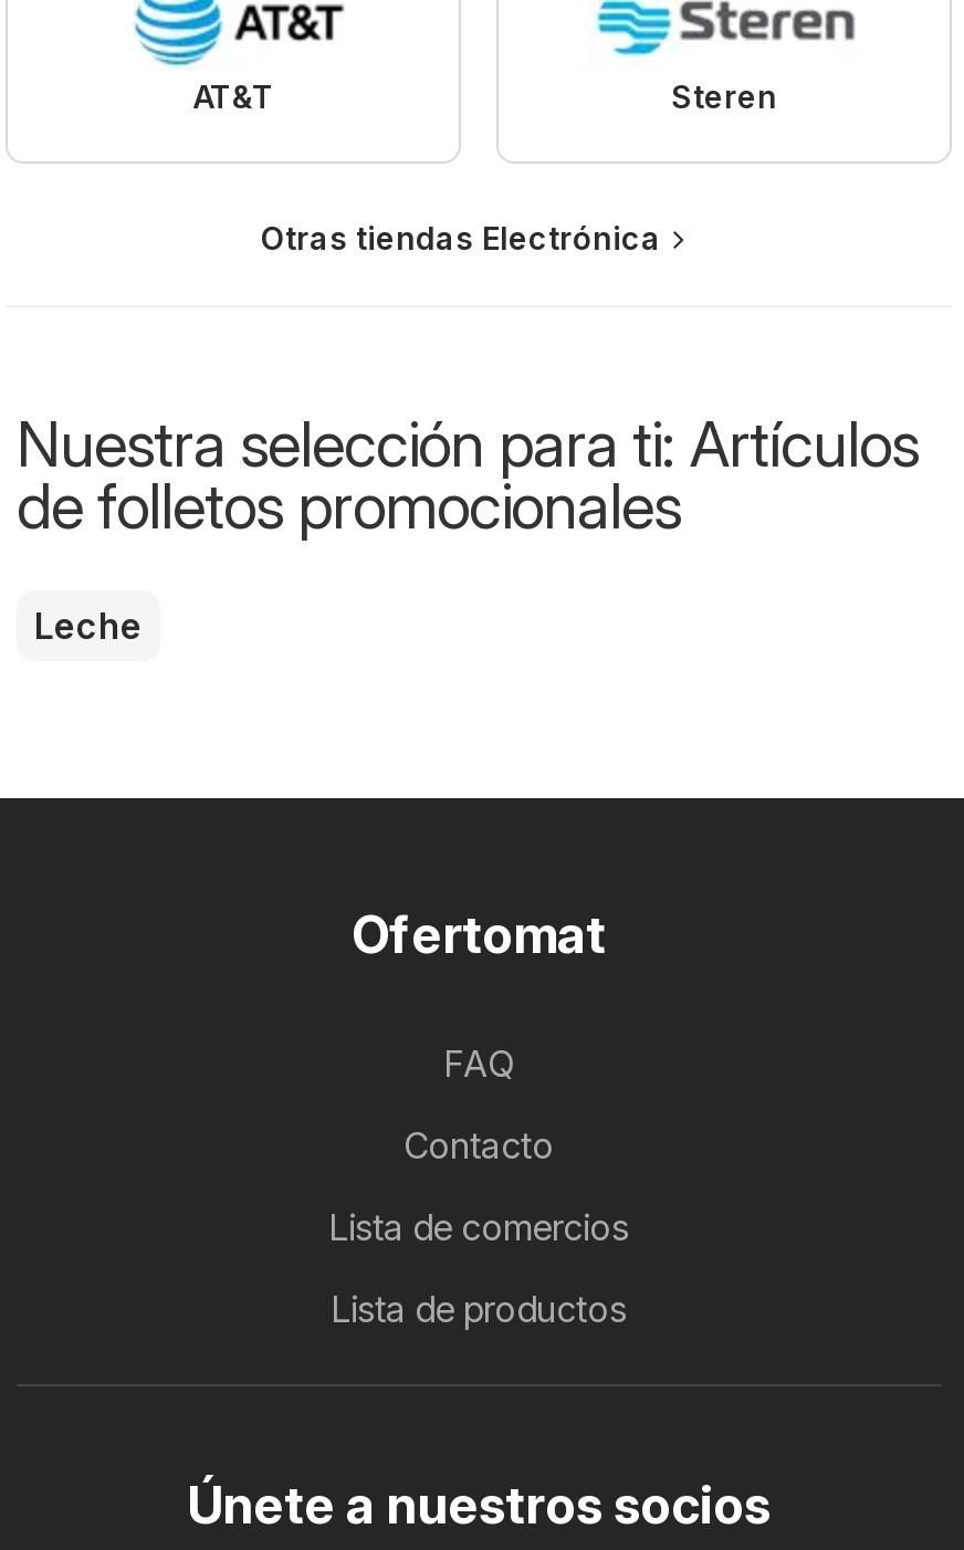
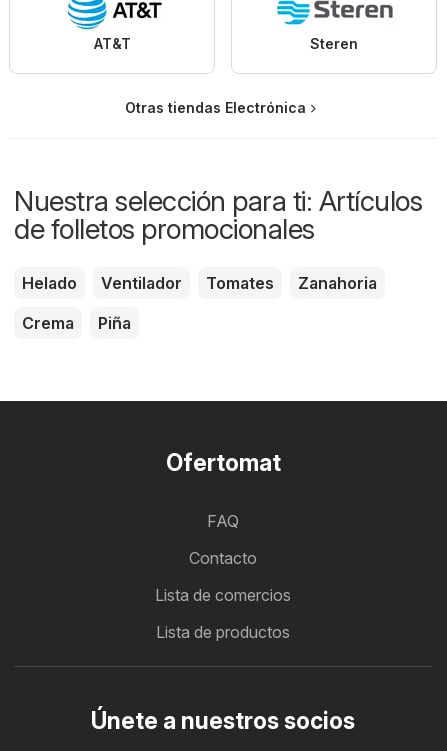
[34,605,143,649] Leche -> [22,273,377,333] Helado | Ventilador | Tomates | Zanahoria | Crema | Piña

